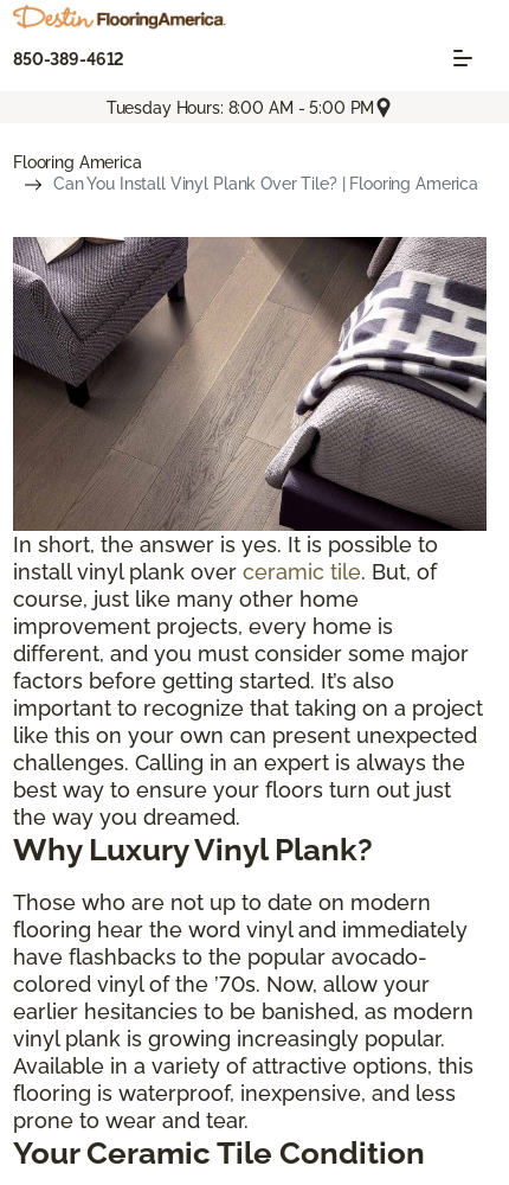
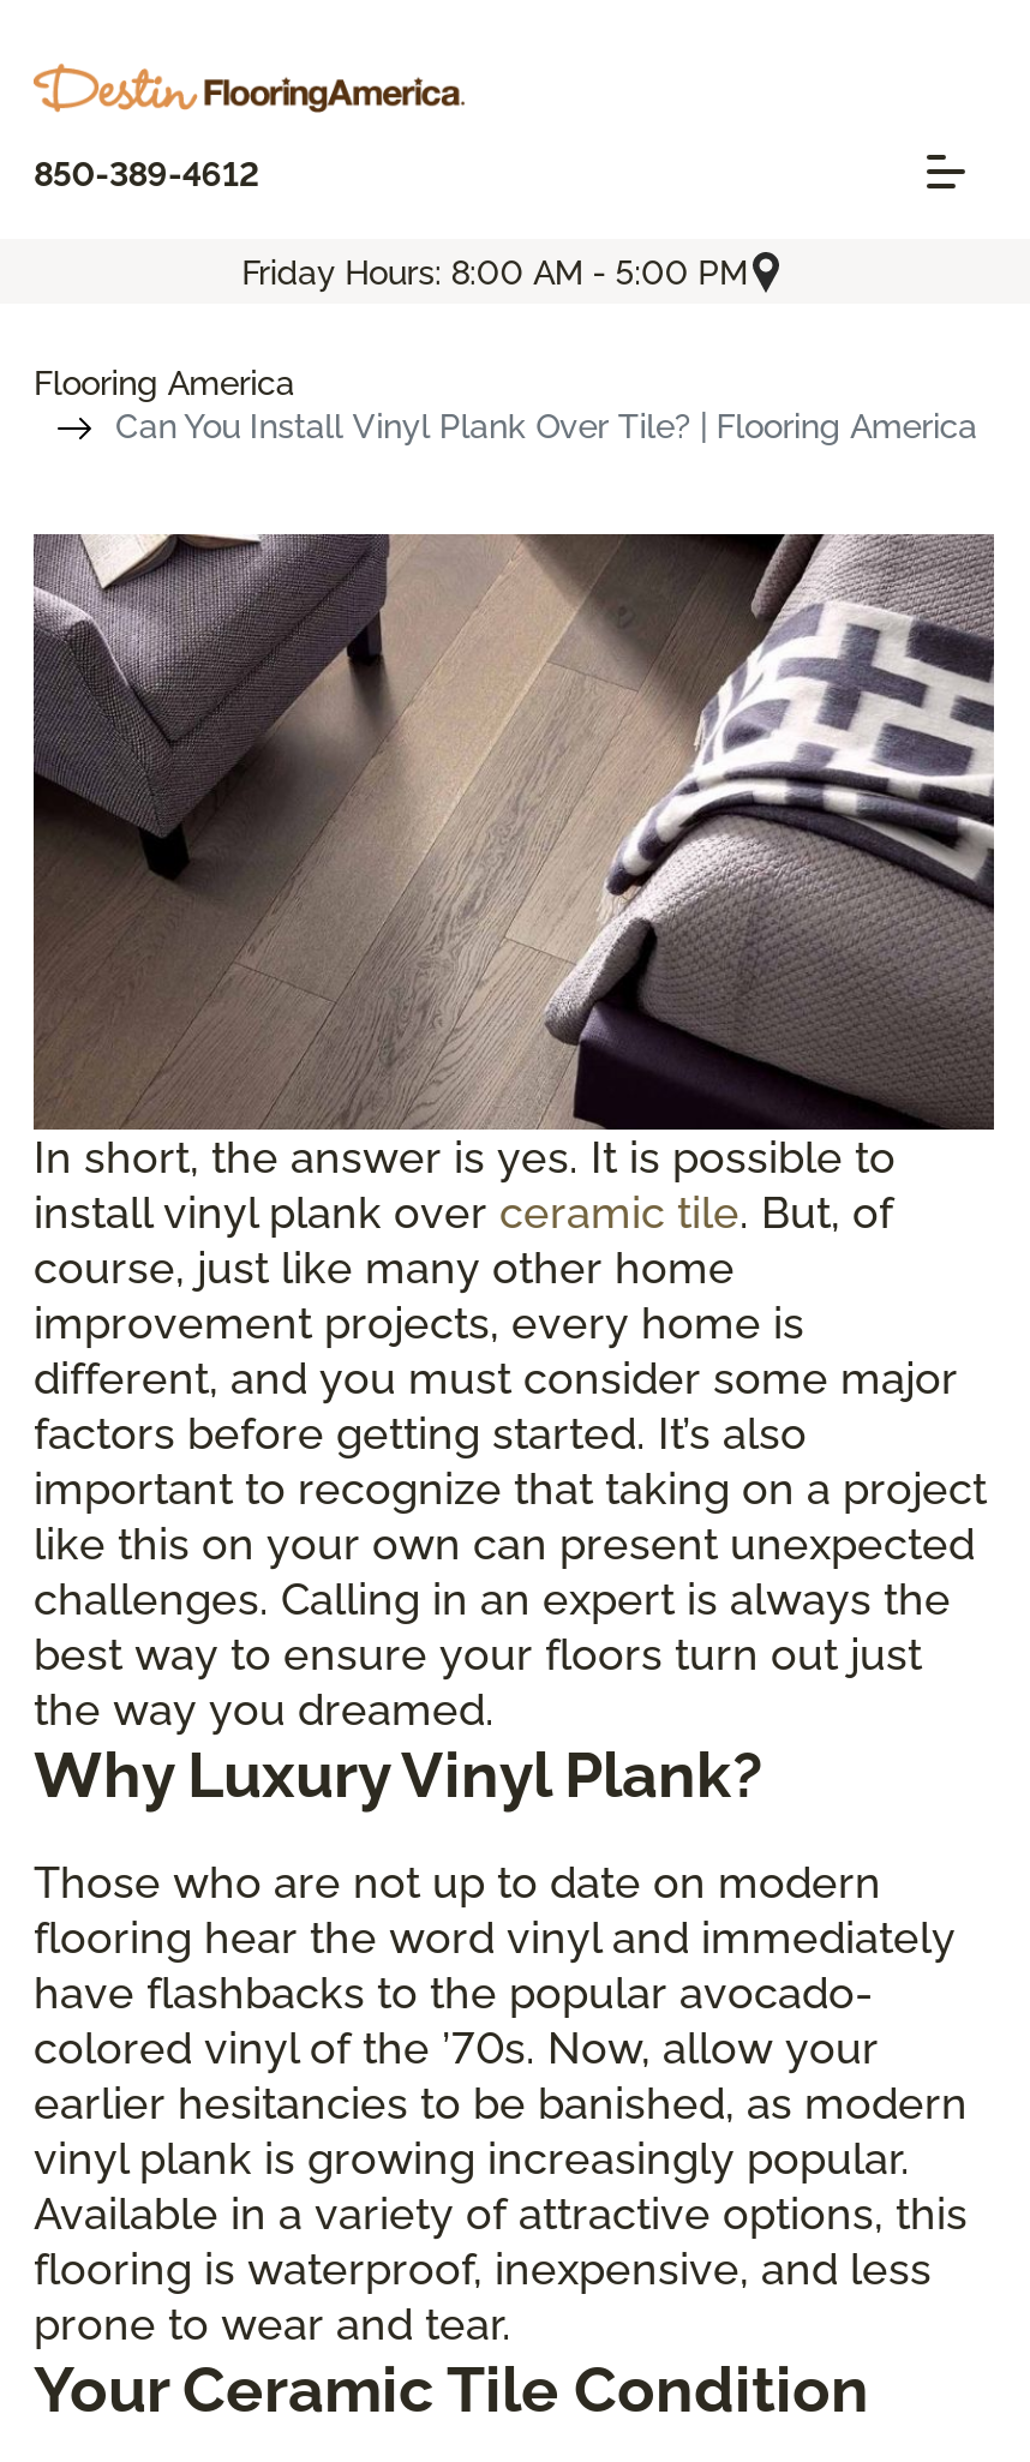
[106,98,374,117] Tuesday Hours: 8:00 AM - 5:00 PM -> [242,252,747,291] Friday Hours: 8:00 AM - 5:00 PM

